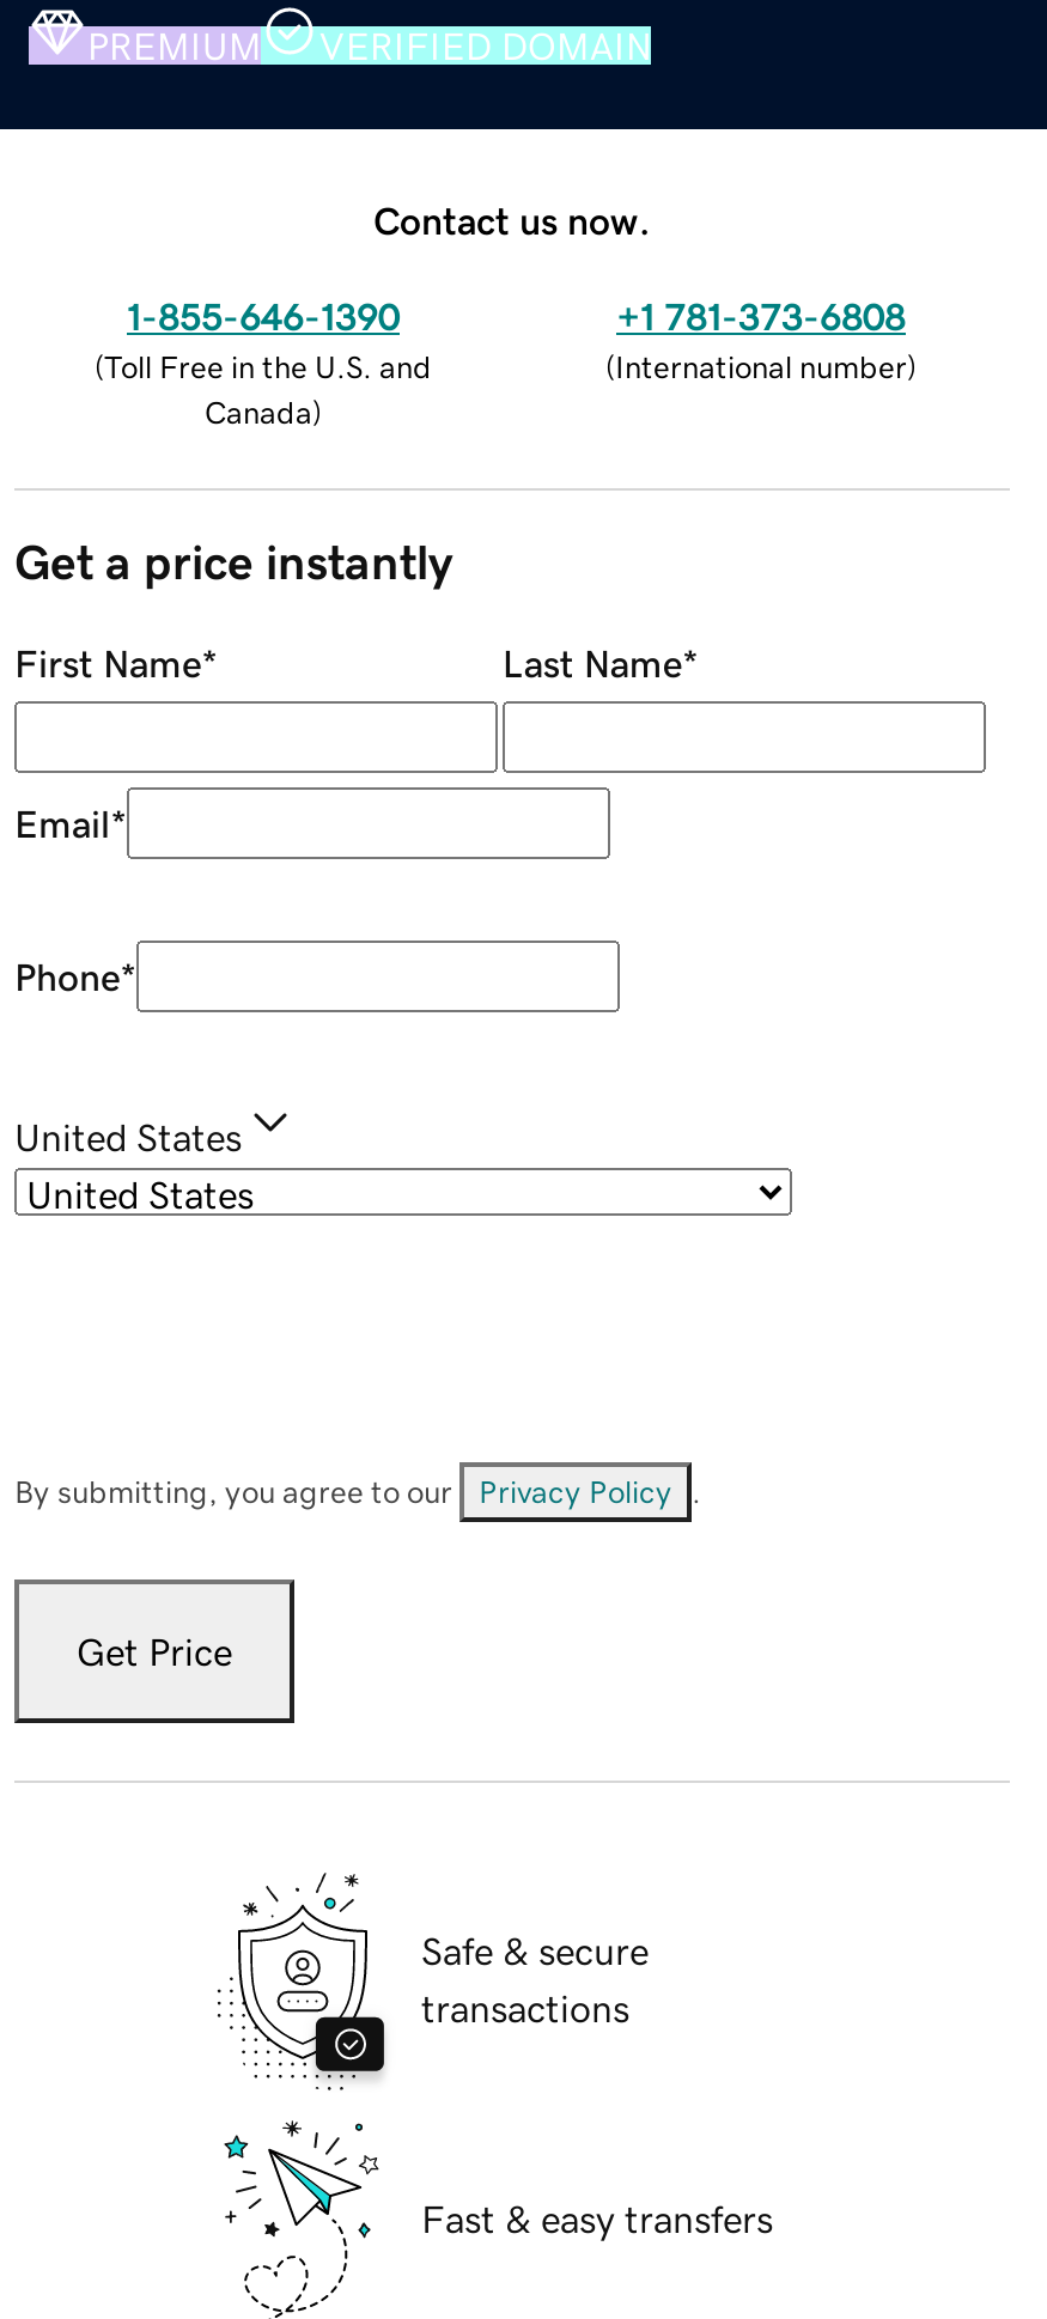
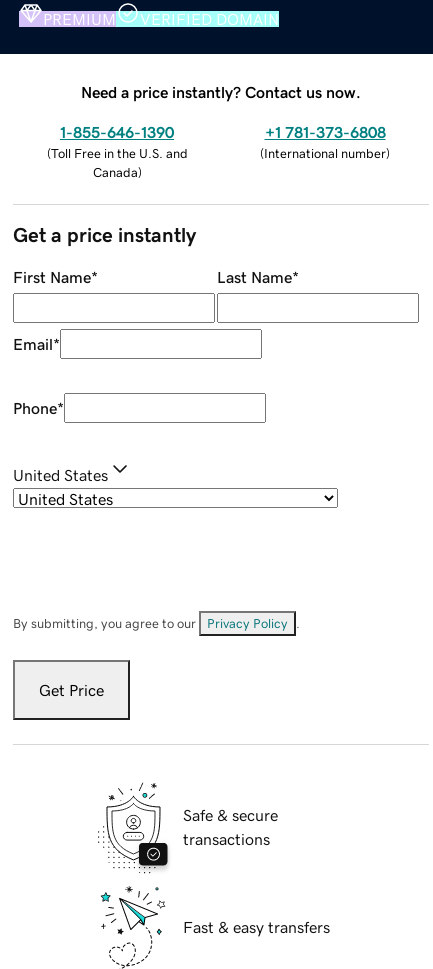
[373,200,651,238] Contact us now. -> [81,84,361,100] Need a price instantly? Contact us now.

